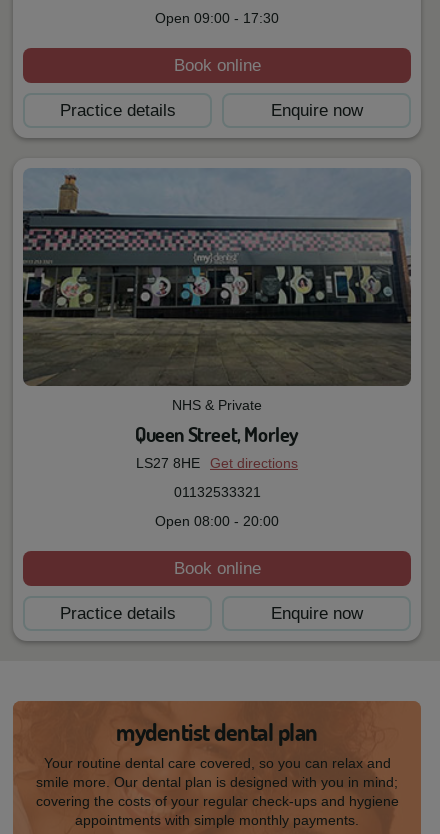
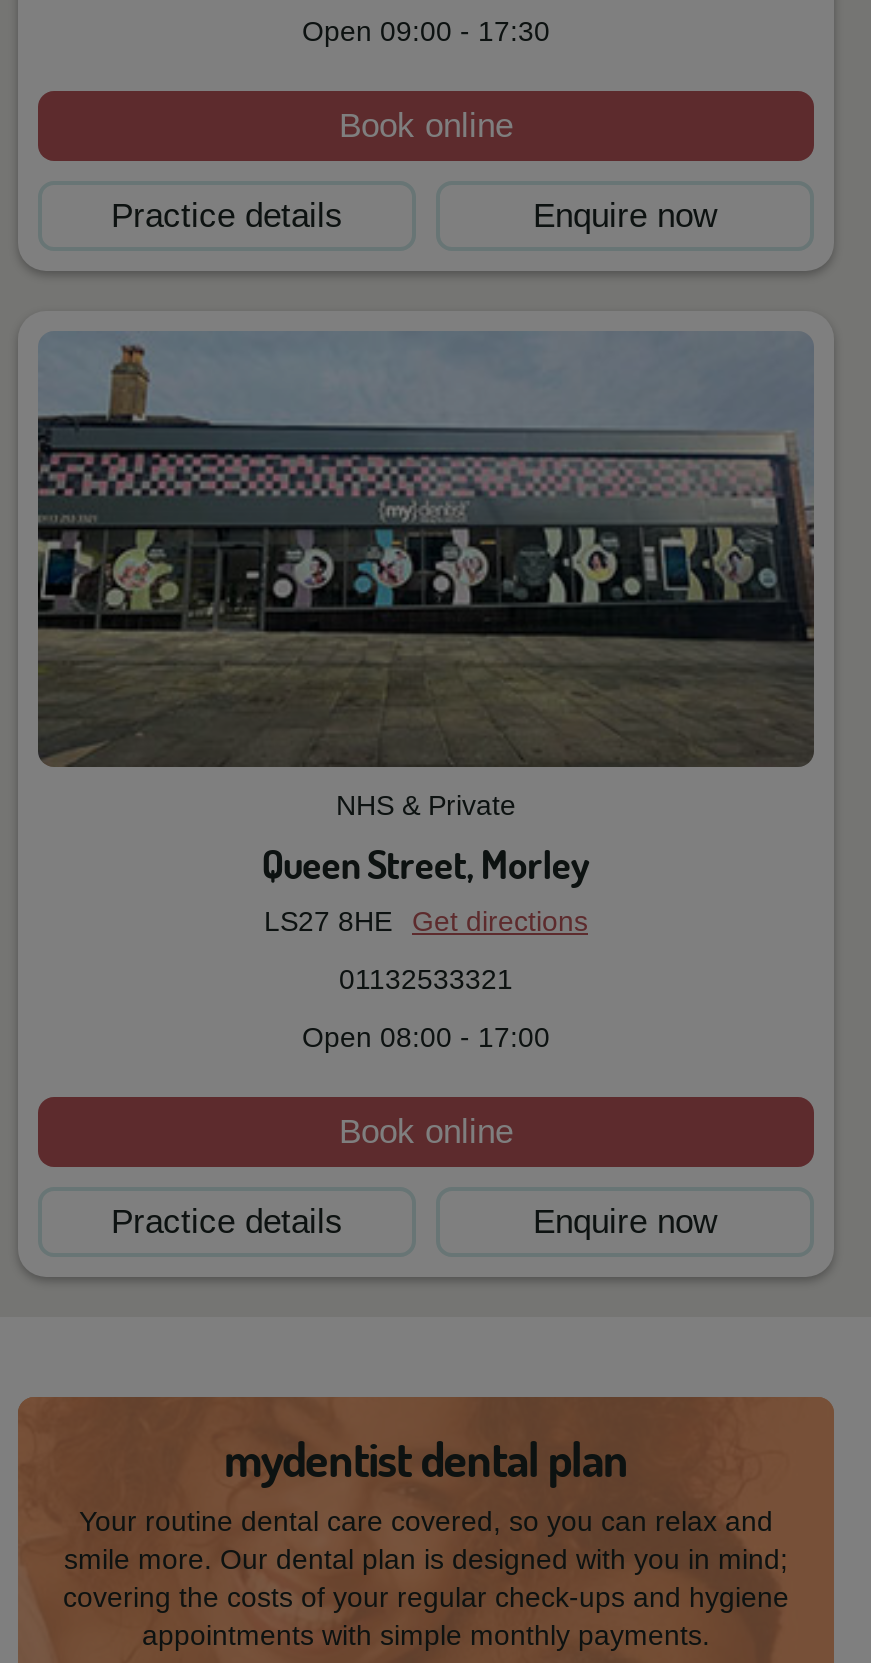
[155,513,279,529] Open 08:00 - 20:00 -> [302,1021,550,1053] Open 08:00 - 17:00

